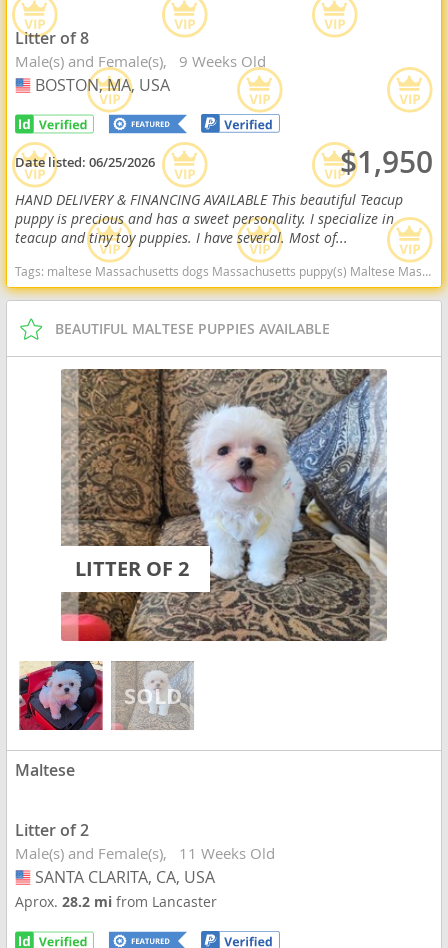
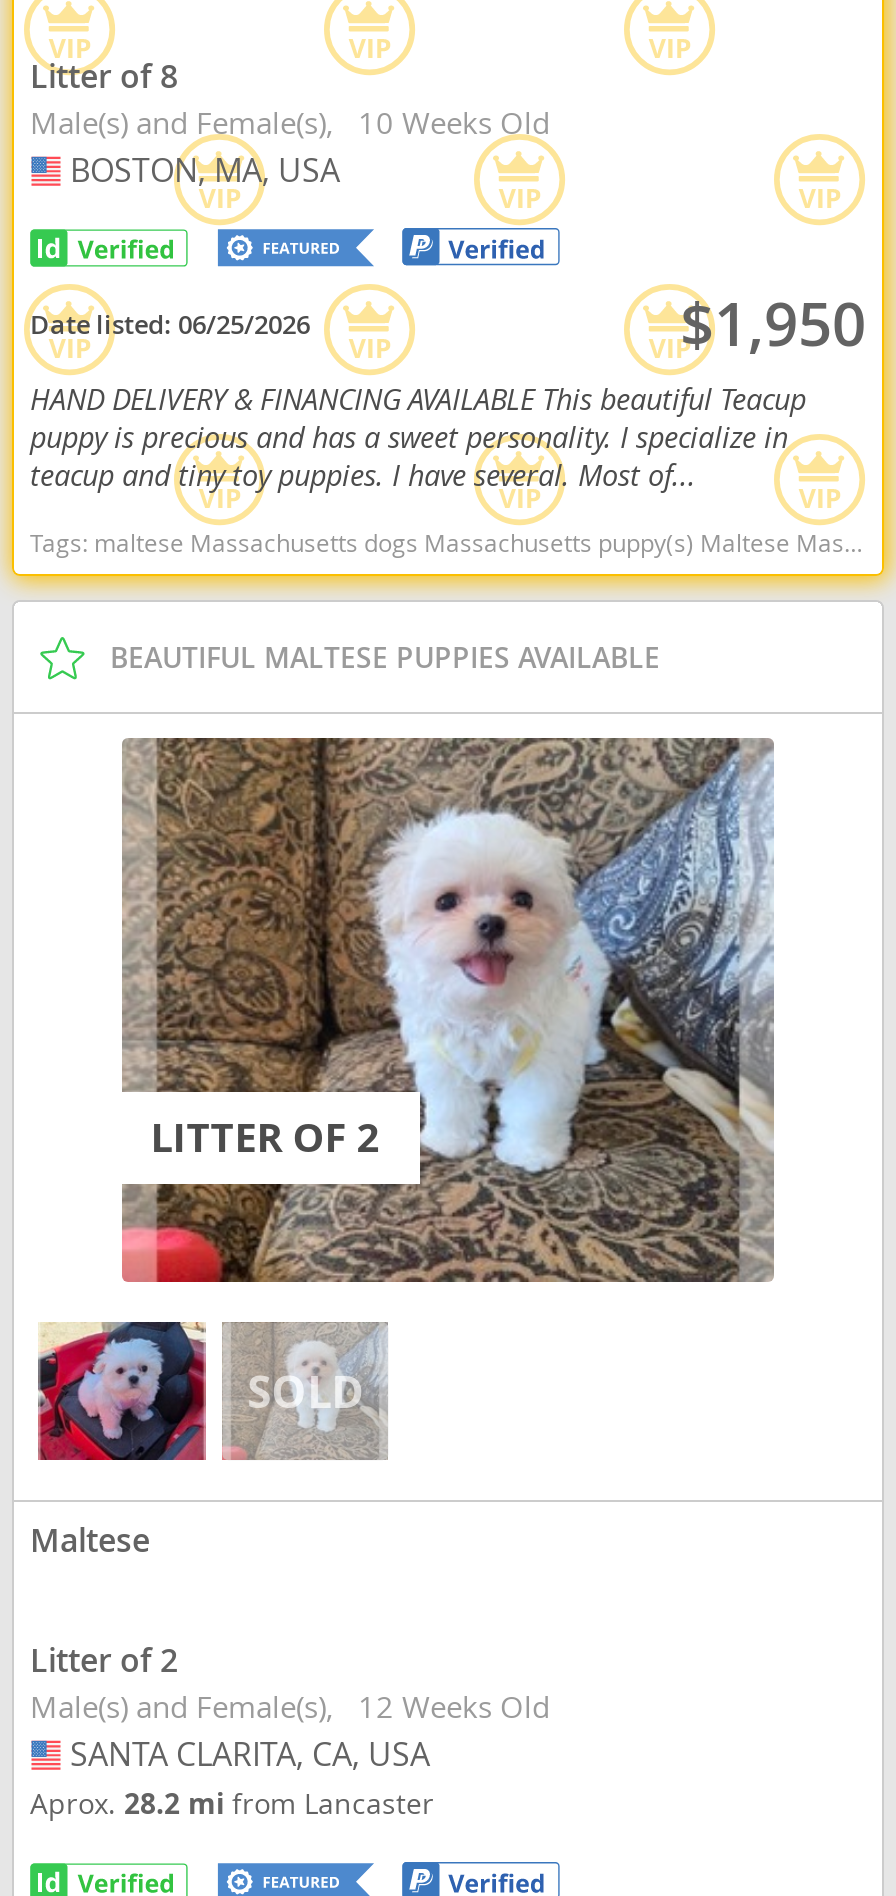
[15,50,266,70] Male(s) and Female(s) 9 Weeks Old -> [30,101,550,141] Male(s) and Female(s) 10 Weeks Old
[15,842,275,862] Male(s) and Female(s) 11 Weeks Old -> [30,1685,550,1725] Male(s) and Female(s) 12 Weeks Old

